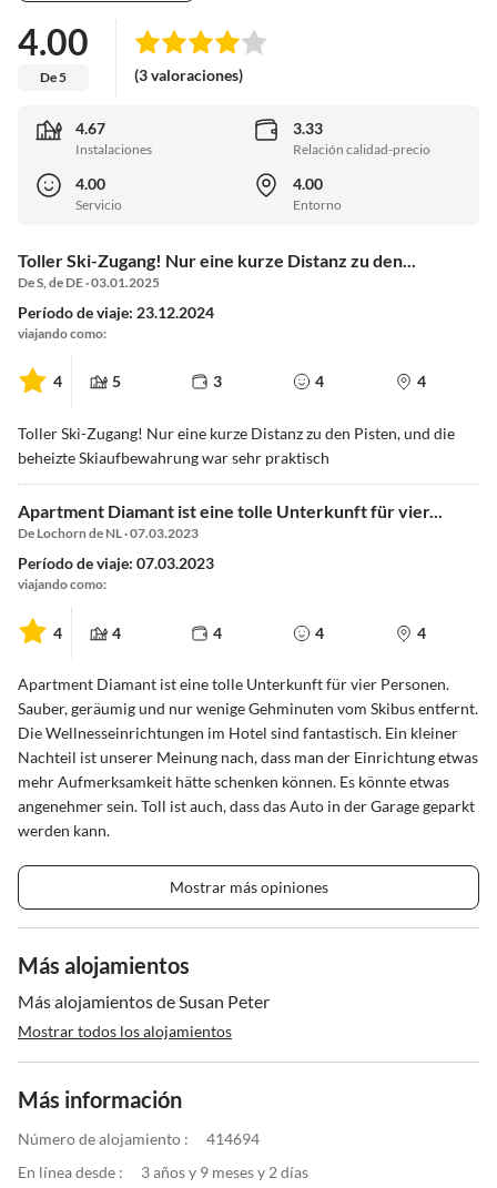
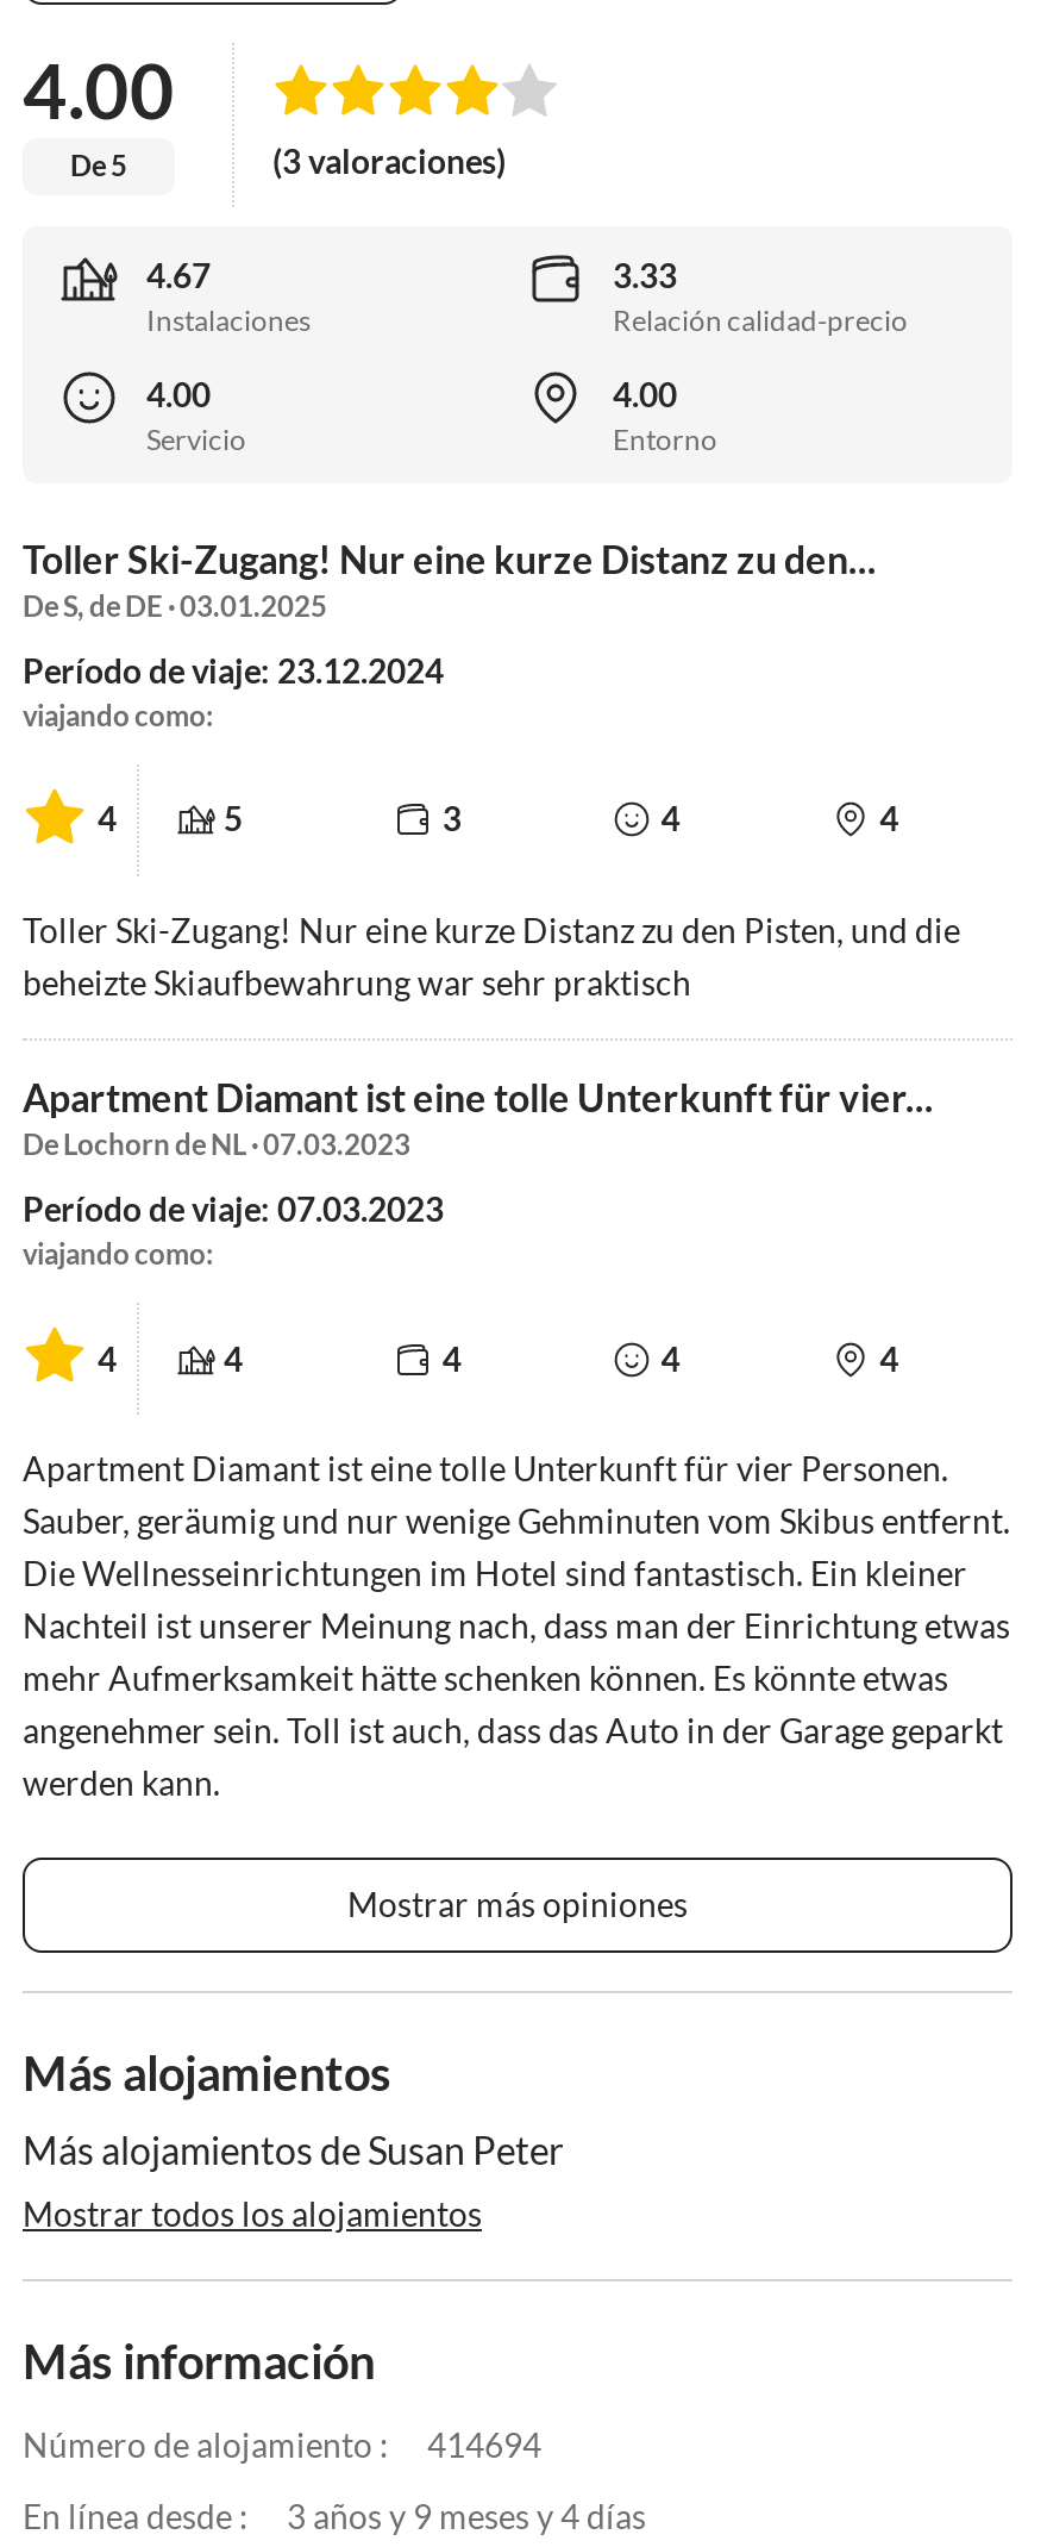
[141,1162,308,1181] 3 años y 9 meses y 2 días -> [287,2495,646,2535] 3 años y 9 meses y 4 días

